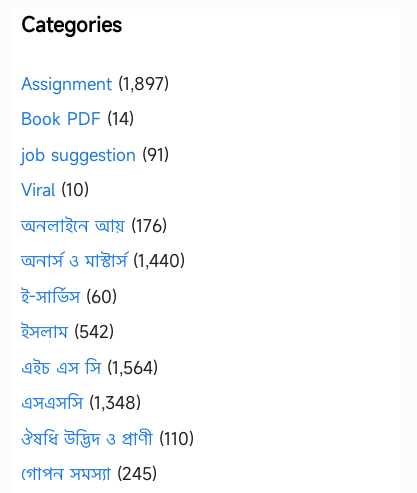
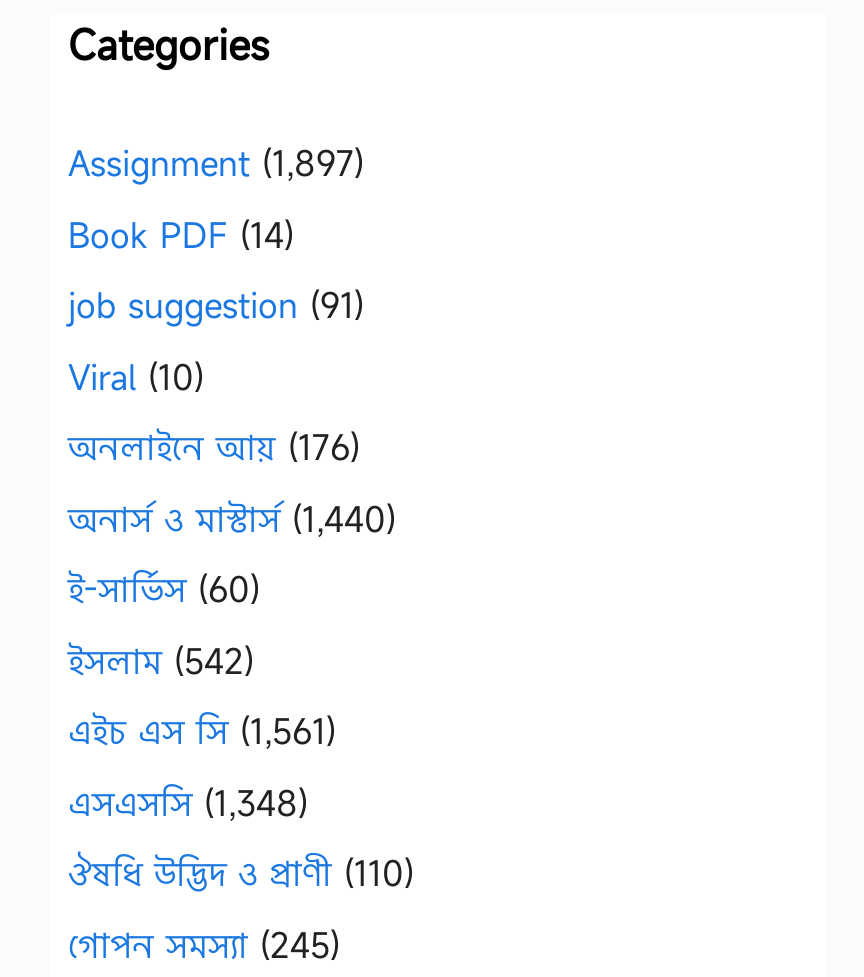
[21,356,158,379] এইচ এস সি (1,564) -> [68,708,336,754] এইচ এস সি (1,561)

